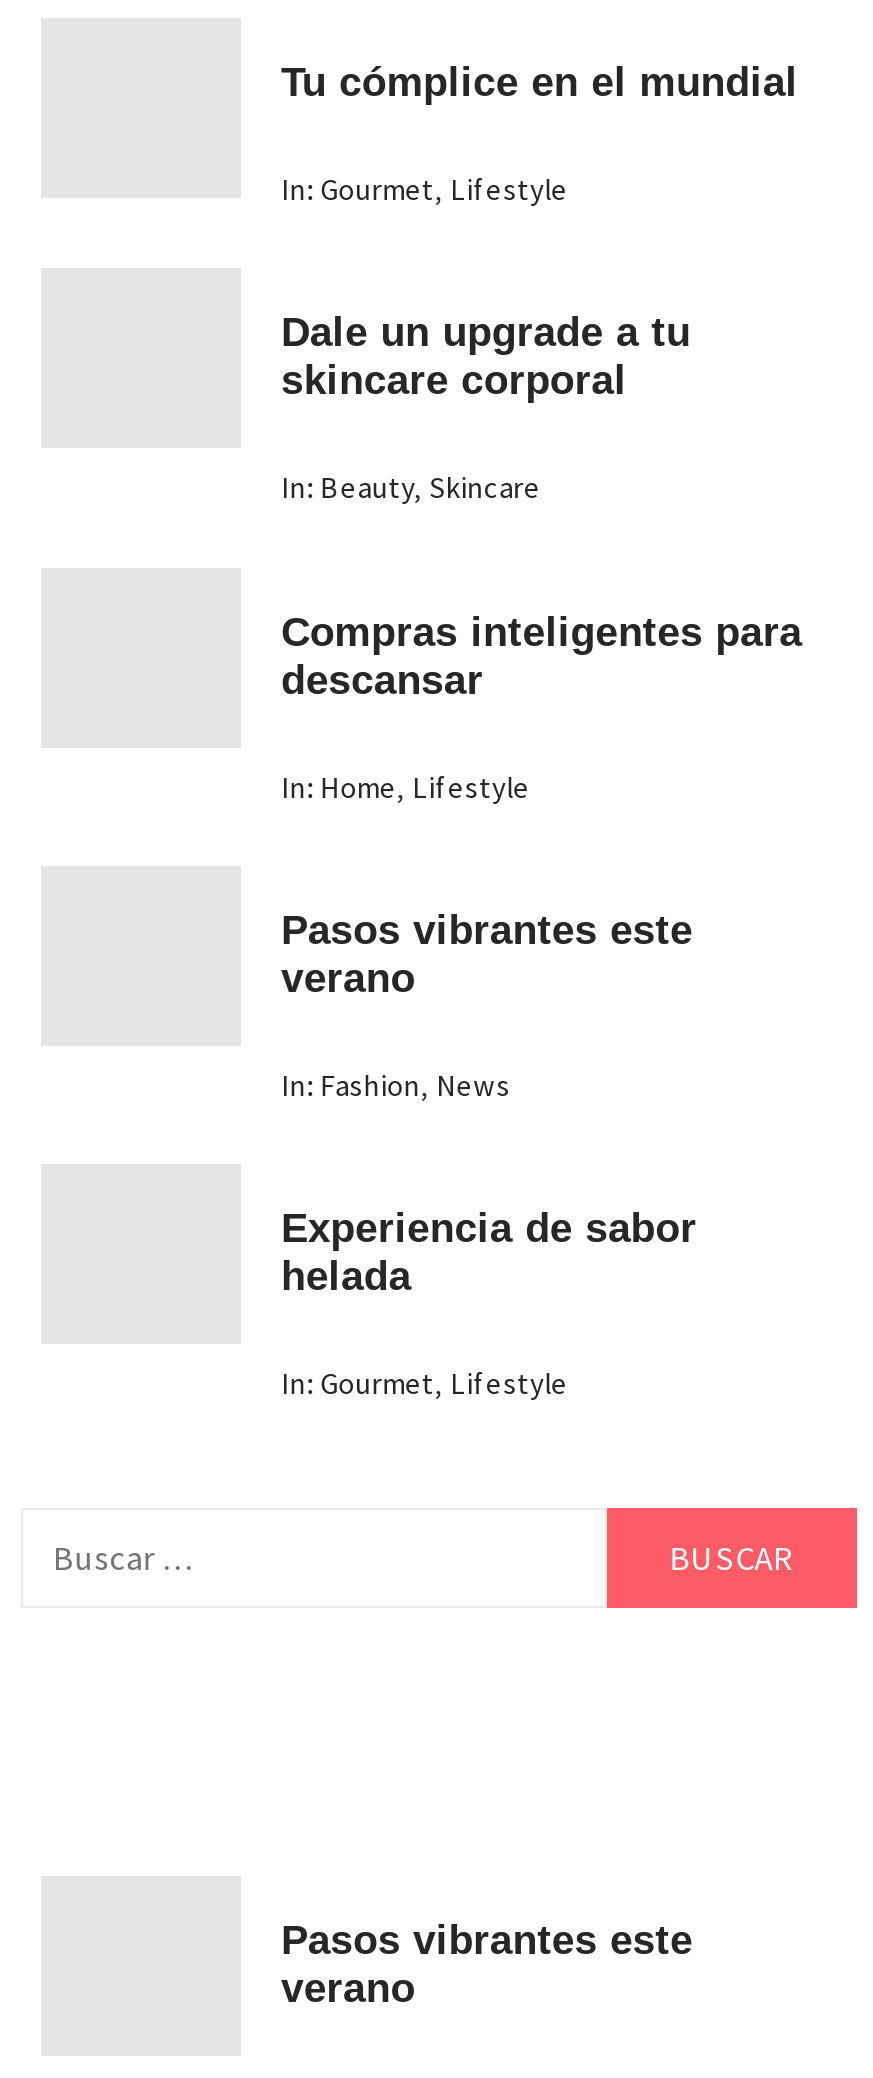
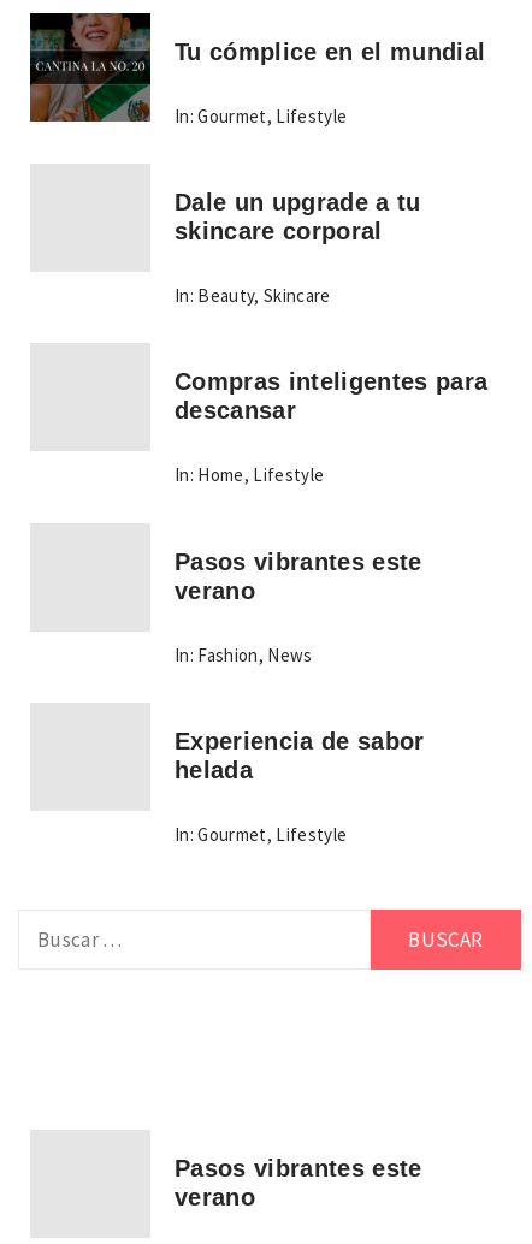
none -> [29,12,152,123] [image]

